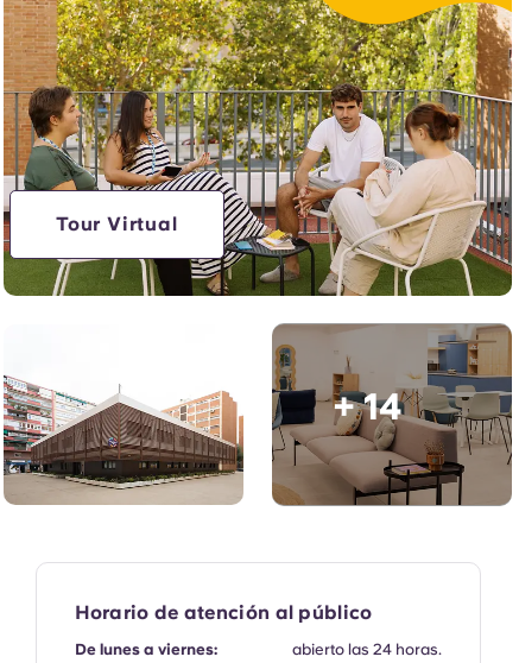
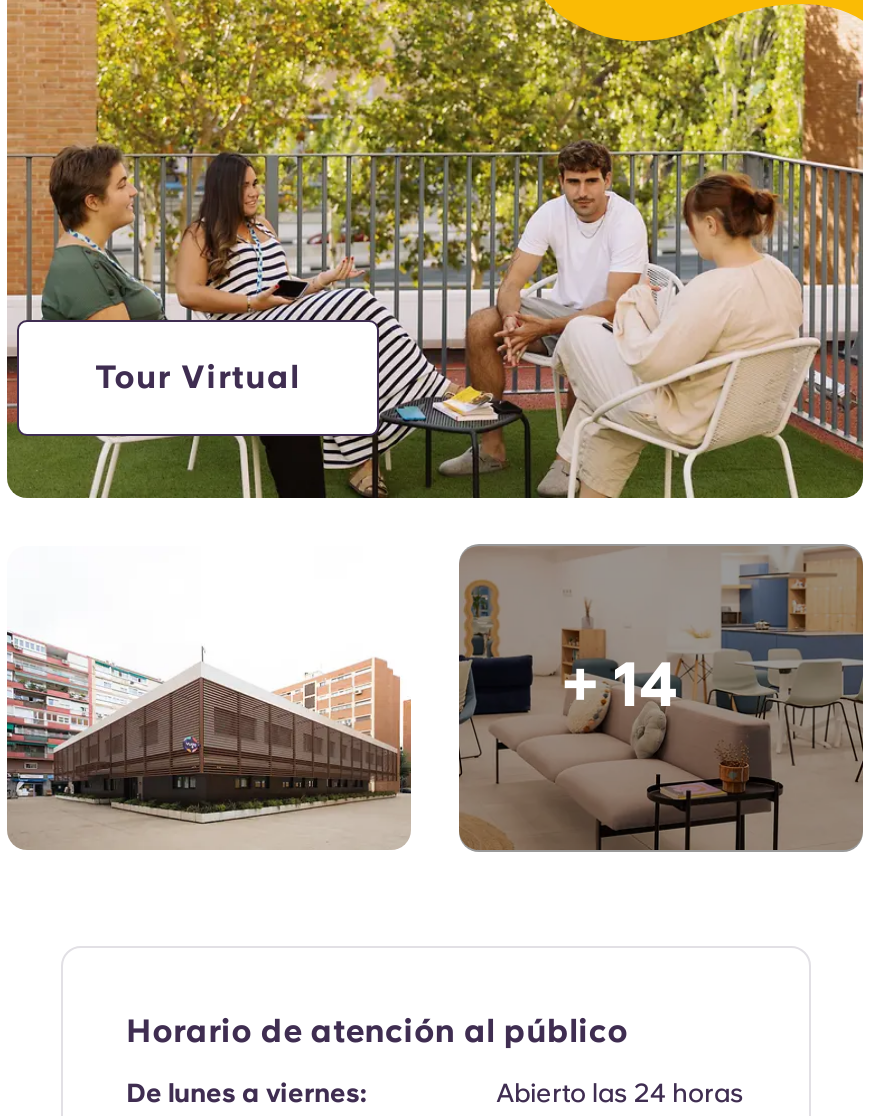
[292,640,441,658] abierto las 24 horas. -> [496,1077,744,1107] Abierto las 24 horas

